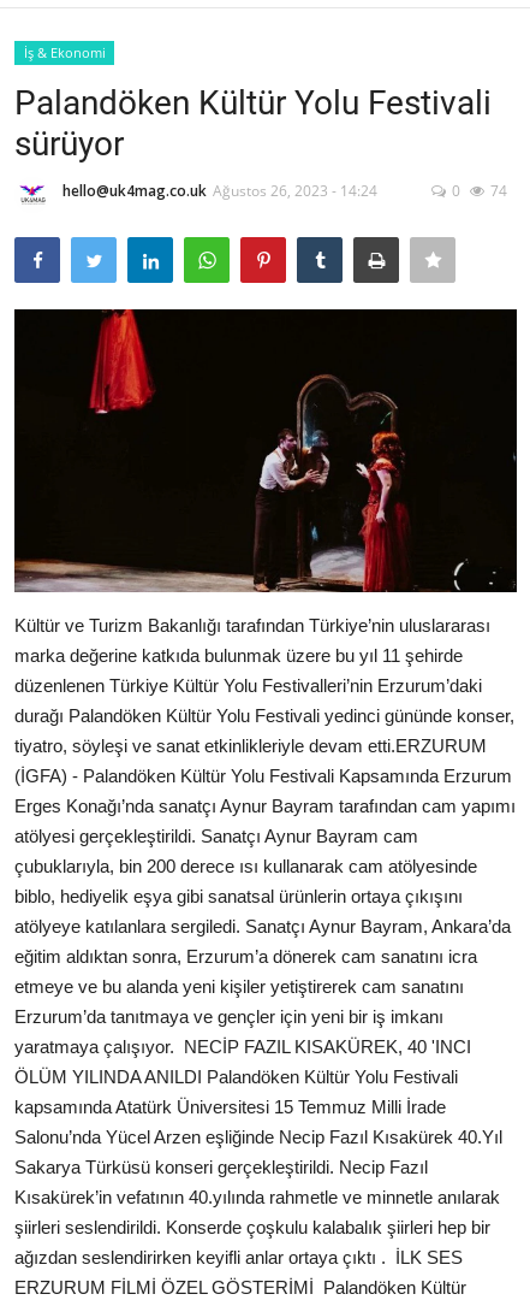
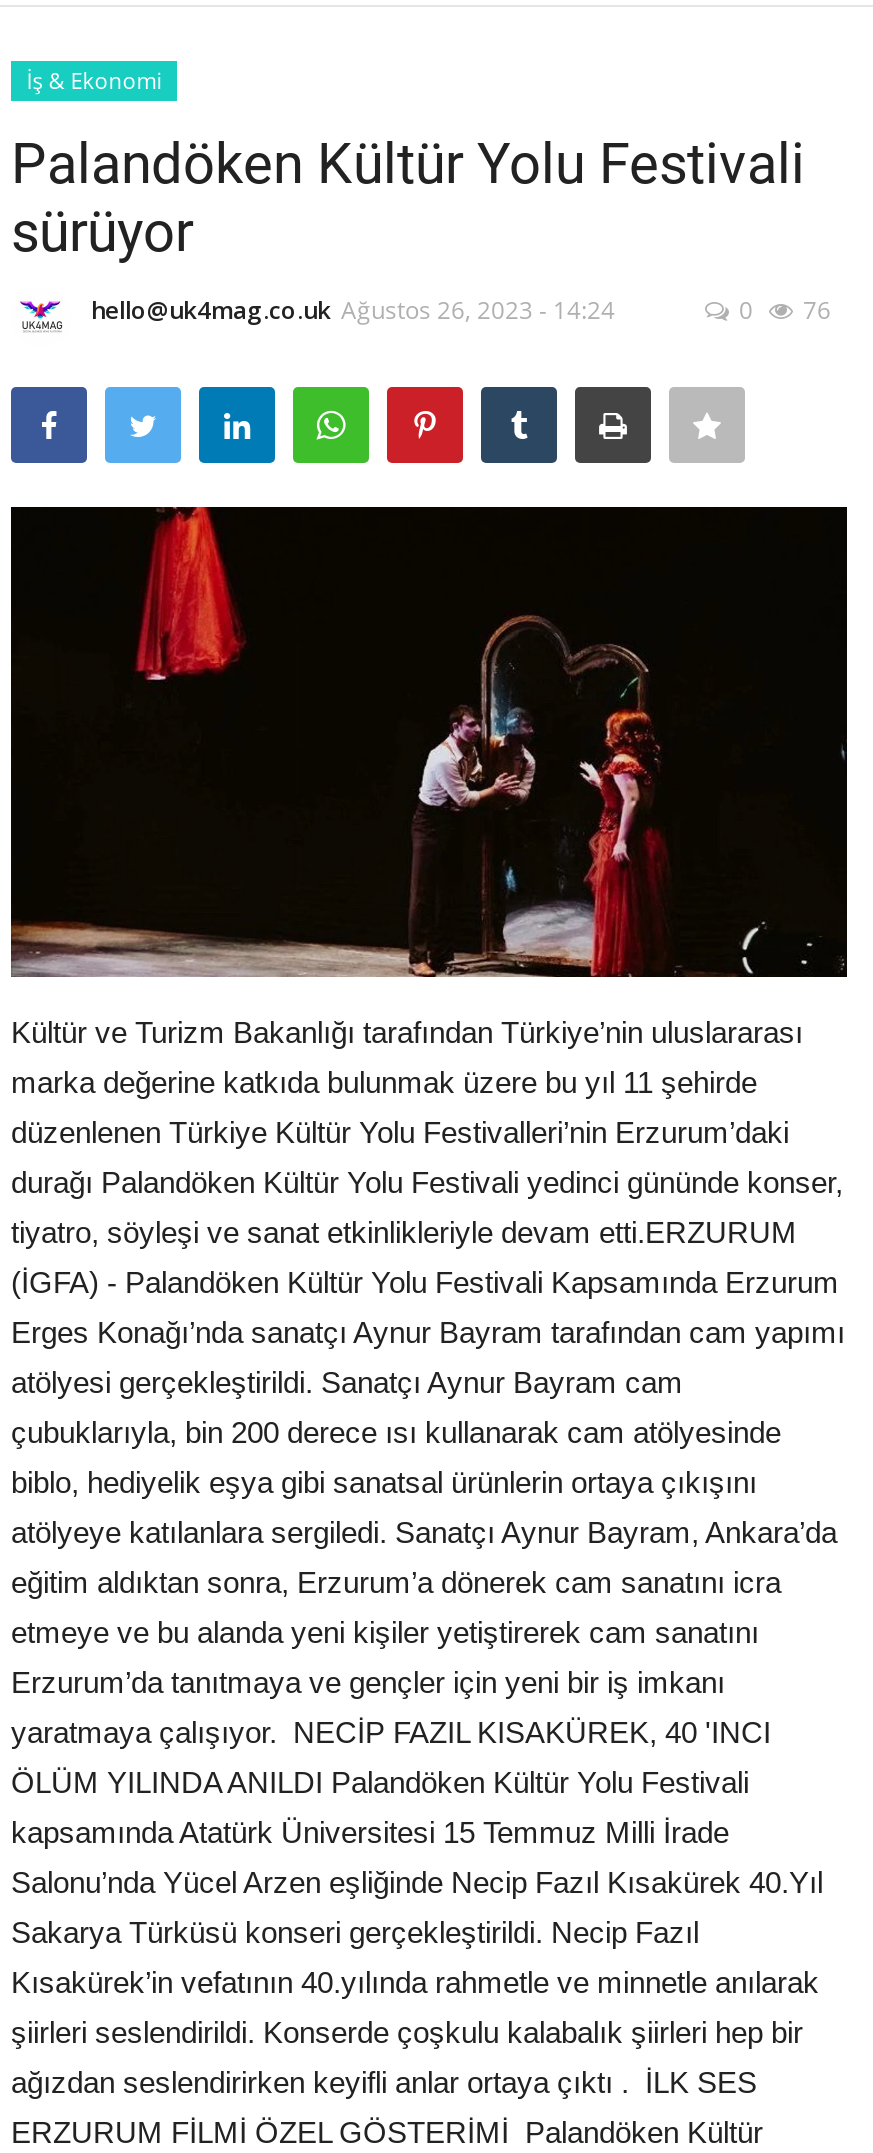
[452,180,507,201] 0 74 -> [739,293,831,327] 0 76

